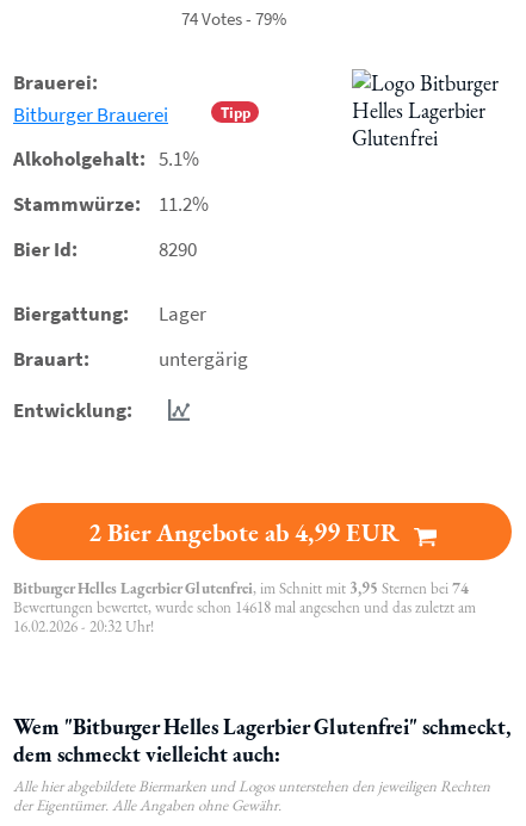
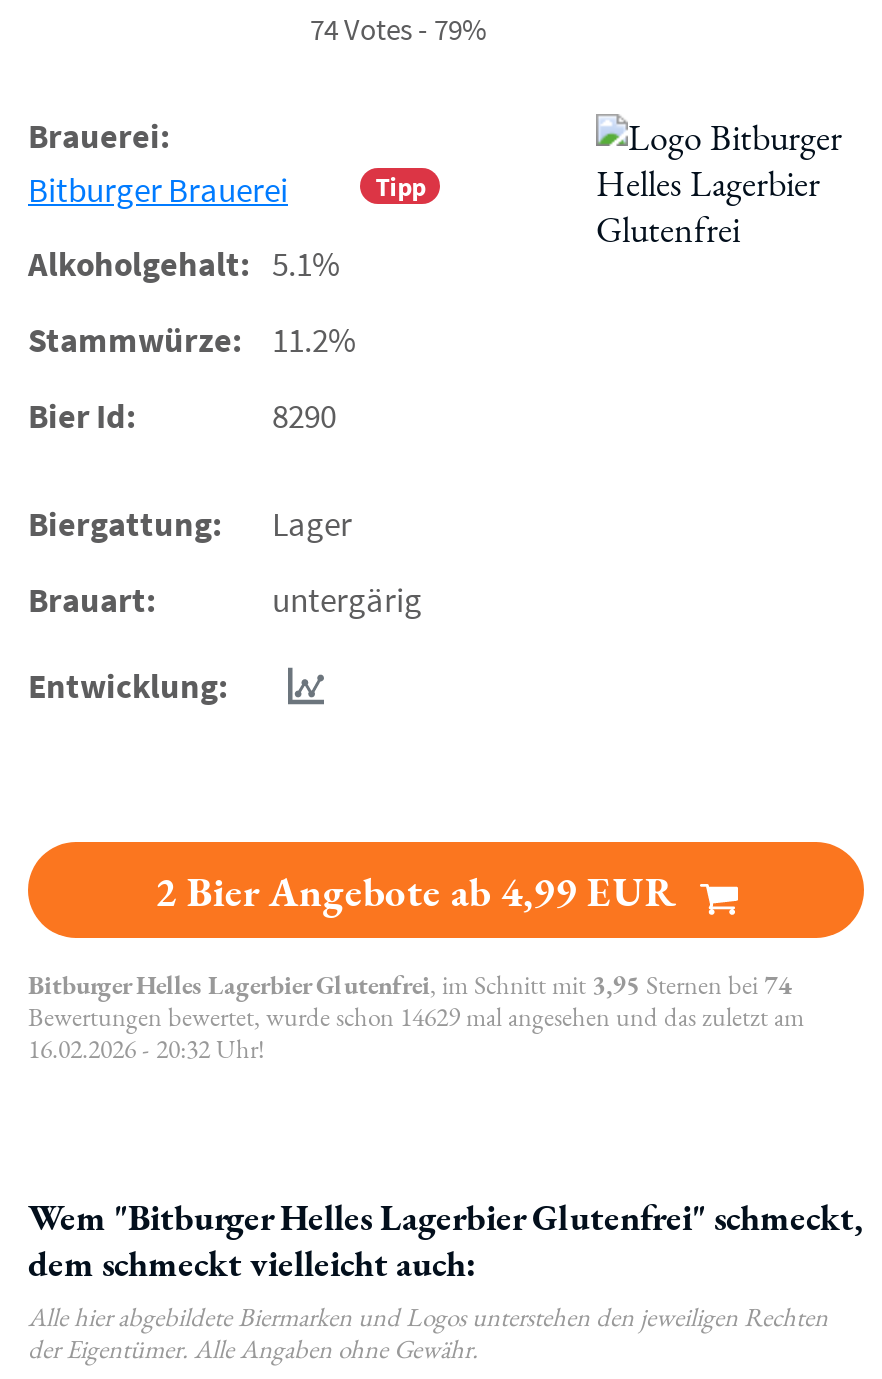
[13,597,476,617] Bewertungen bewertet, wurde schon 14618 mal angesehen und das zuletzt am -> [28,1000,804,1034] Bewertungen bewertet, wurde schon 14629 mal angesehen und das zuletzt am

